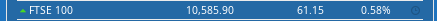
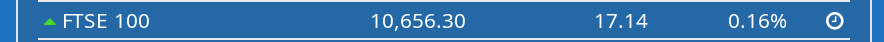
[186,3,234,17] 10,585.90 -> [370,6,466,34] 10,656.30
[297,3,324,17] 61.15 -> [594,6,648,34] 17.14
[361,3,391,17] 0.58% -> [728,6,788,34] 0.16%

